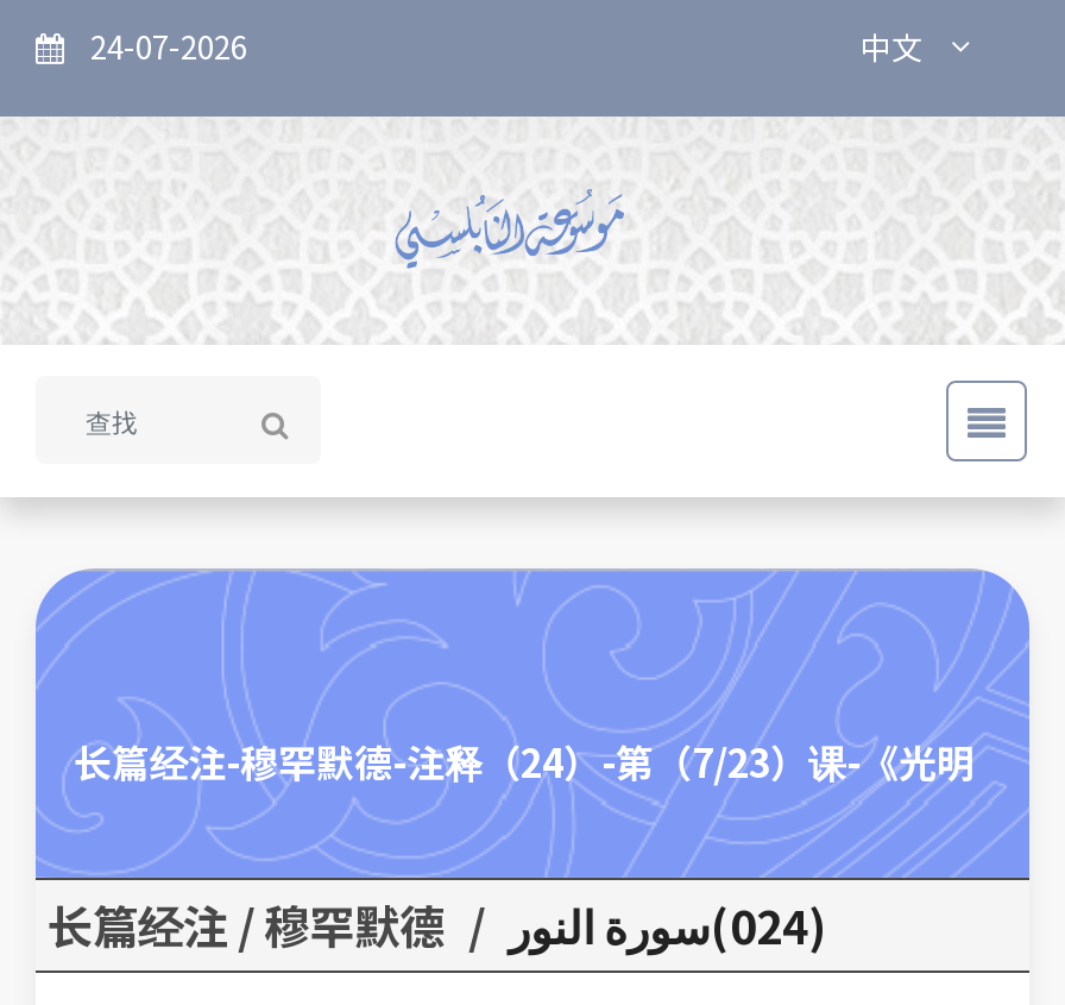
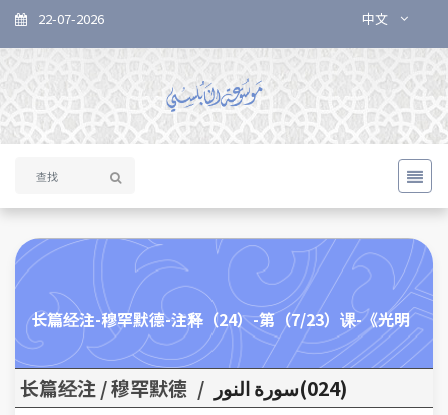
[83,24,247,69] 24-07-2026 -> [35,9,104,28] 22-07-2026

